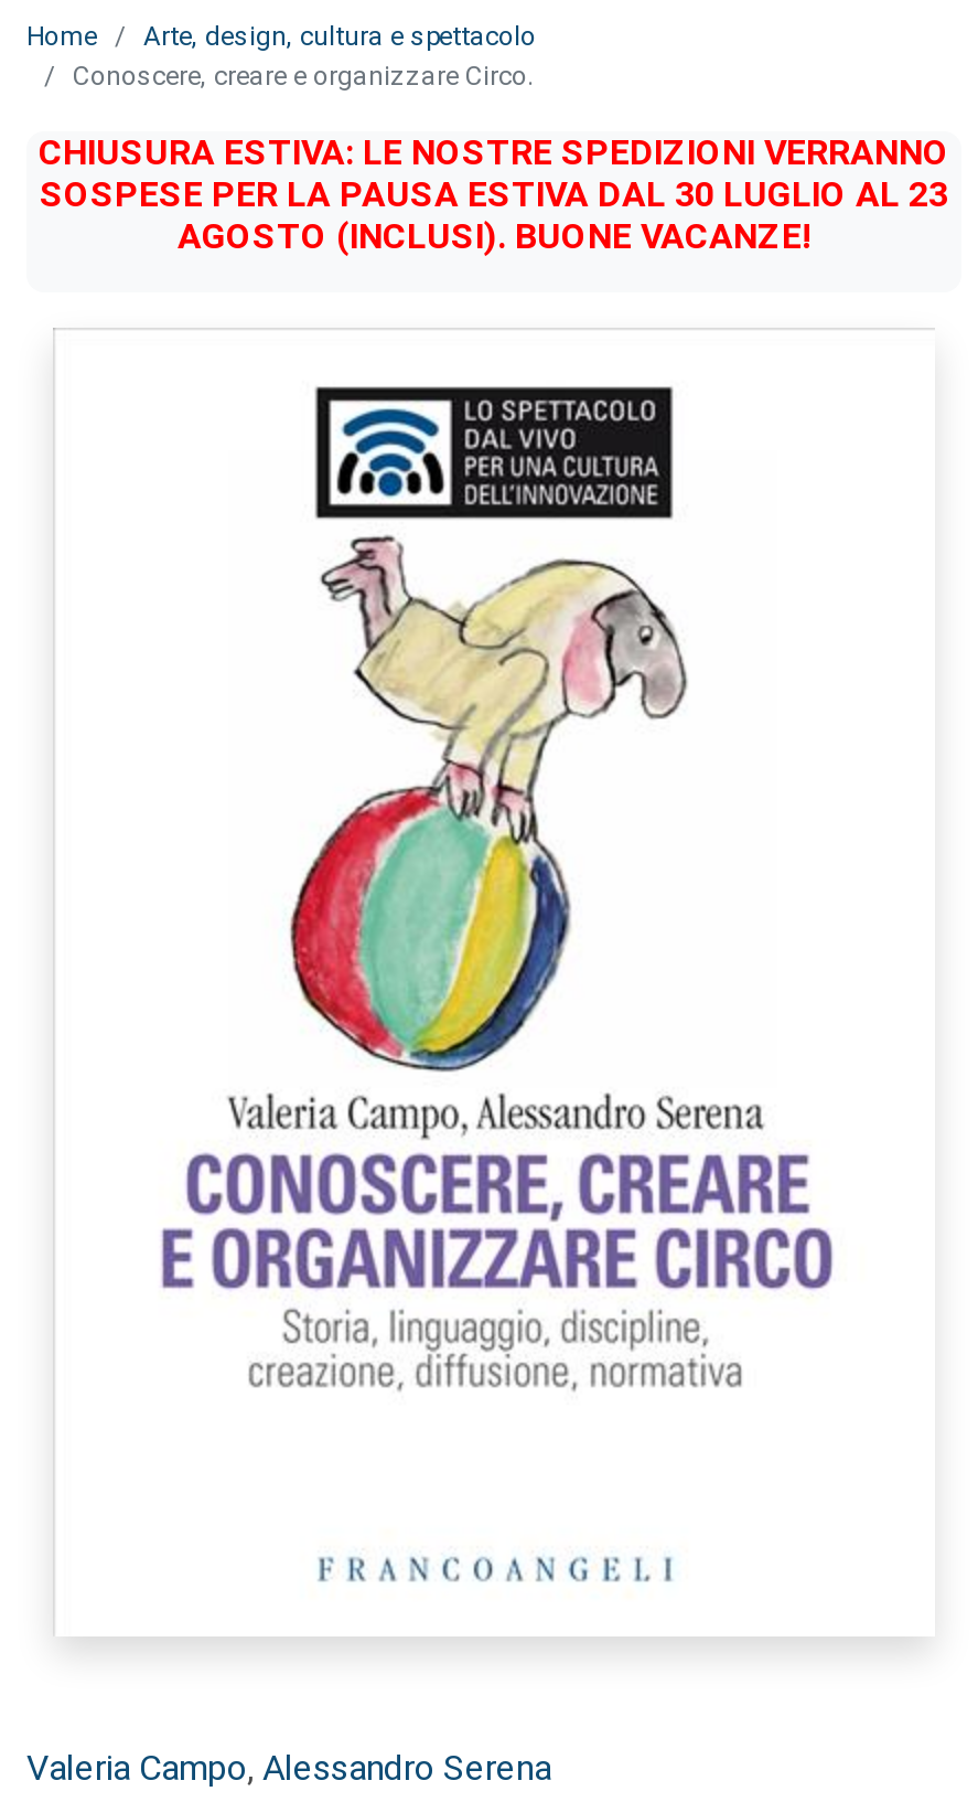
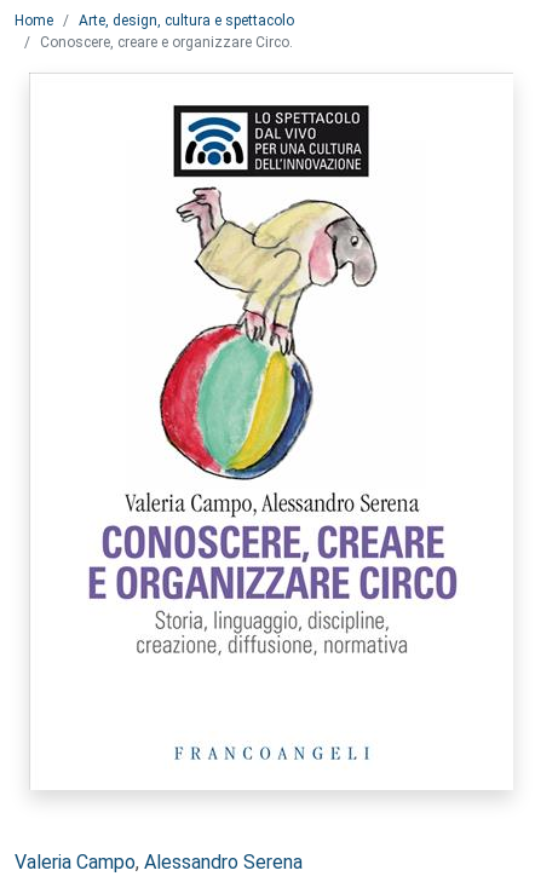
[39,131,949,257] CHIUSURA ESTIVA: LE NOSTRE SPEDIZIONI VERRANNO | SOSPESE PER LA PAUSA ESTIVA DAL 30 LUGLIO AL 23 | AGOSTO (INCLUSI). BUONE VACANZE! -> none

